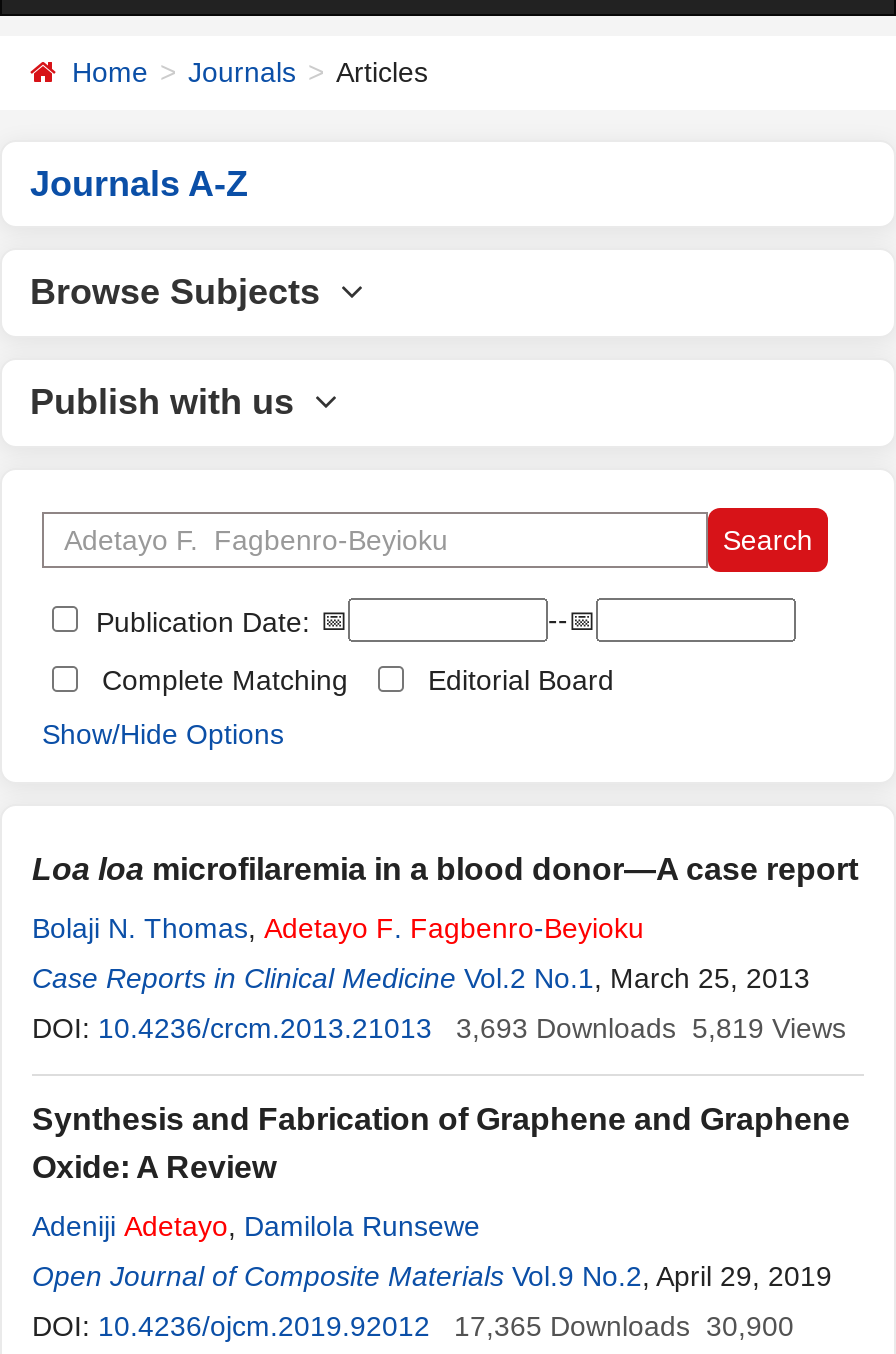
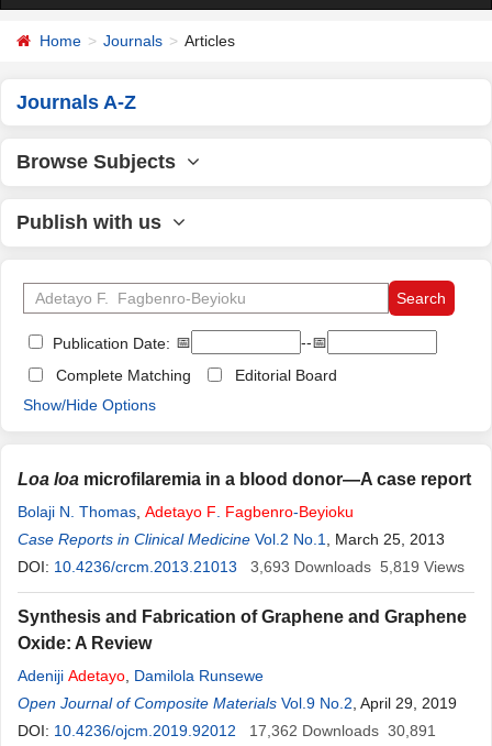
[32,1310,794,1342] DOI: 10.4236/ojcm.2019.92012 17,365 Downloads 30,900 -> [18,722,436,739] DOI: 10.4236/ojcm.2019.92012 17,362 Downloads 30,891

